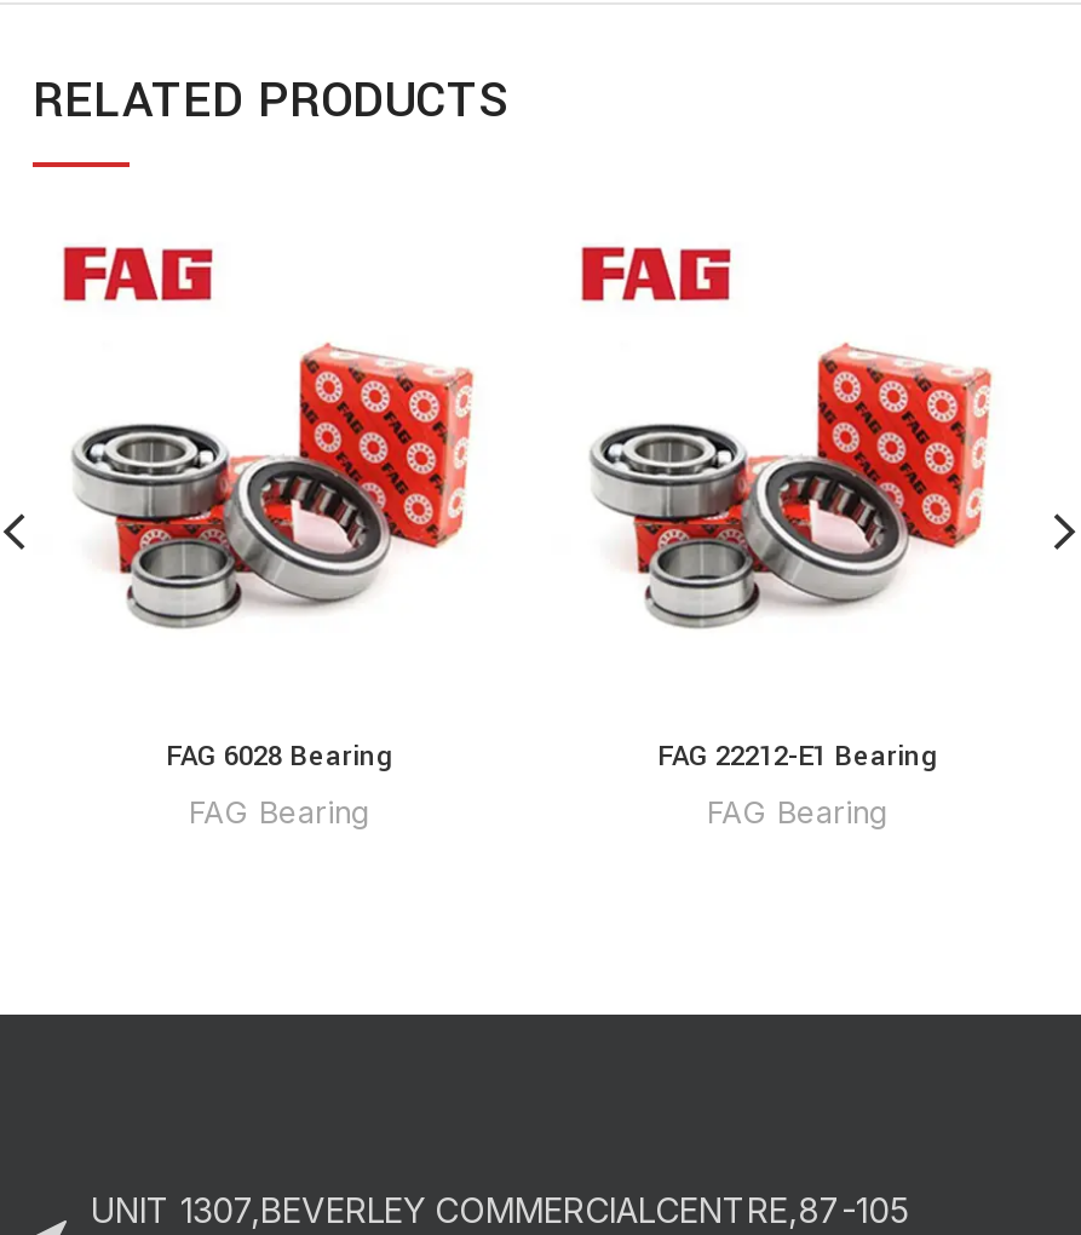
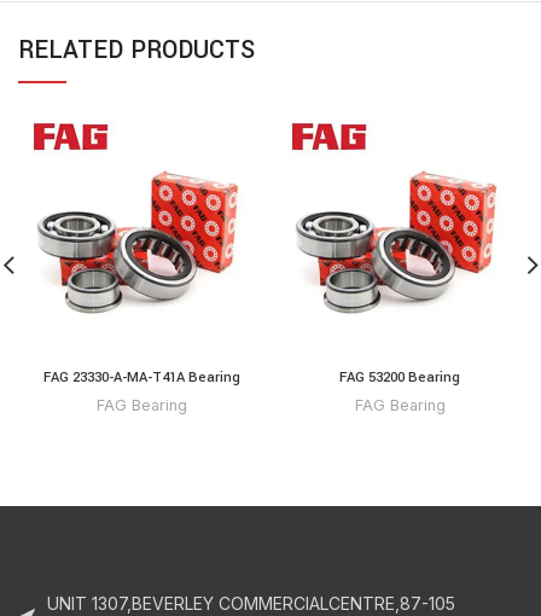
[166,736,393,777] FAG 6028 Bearing -> [43,367,240,387] FAG 23330-A-MA-T41A Bearing
[657,736,938,777] FAG 22212-E1 Bearing -> [339,367,460,387] FAG 53200 Bearing

